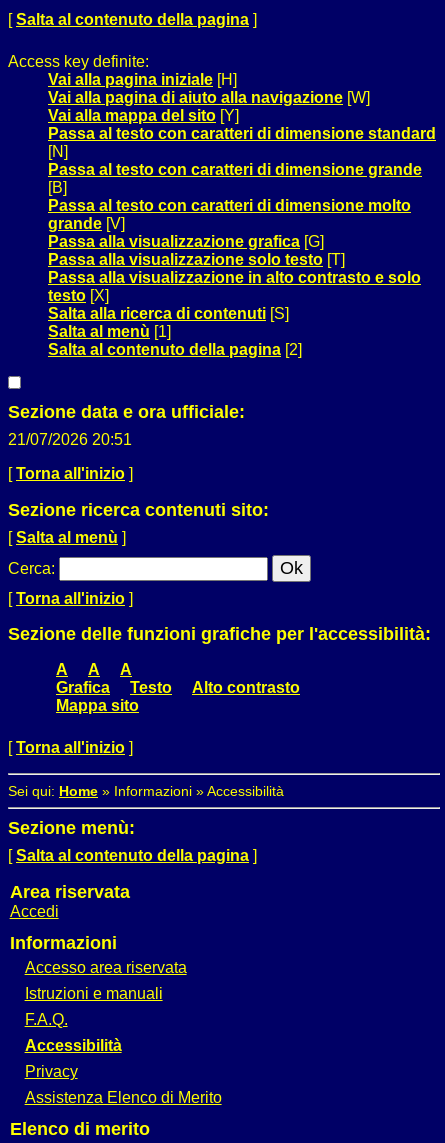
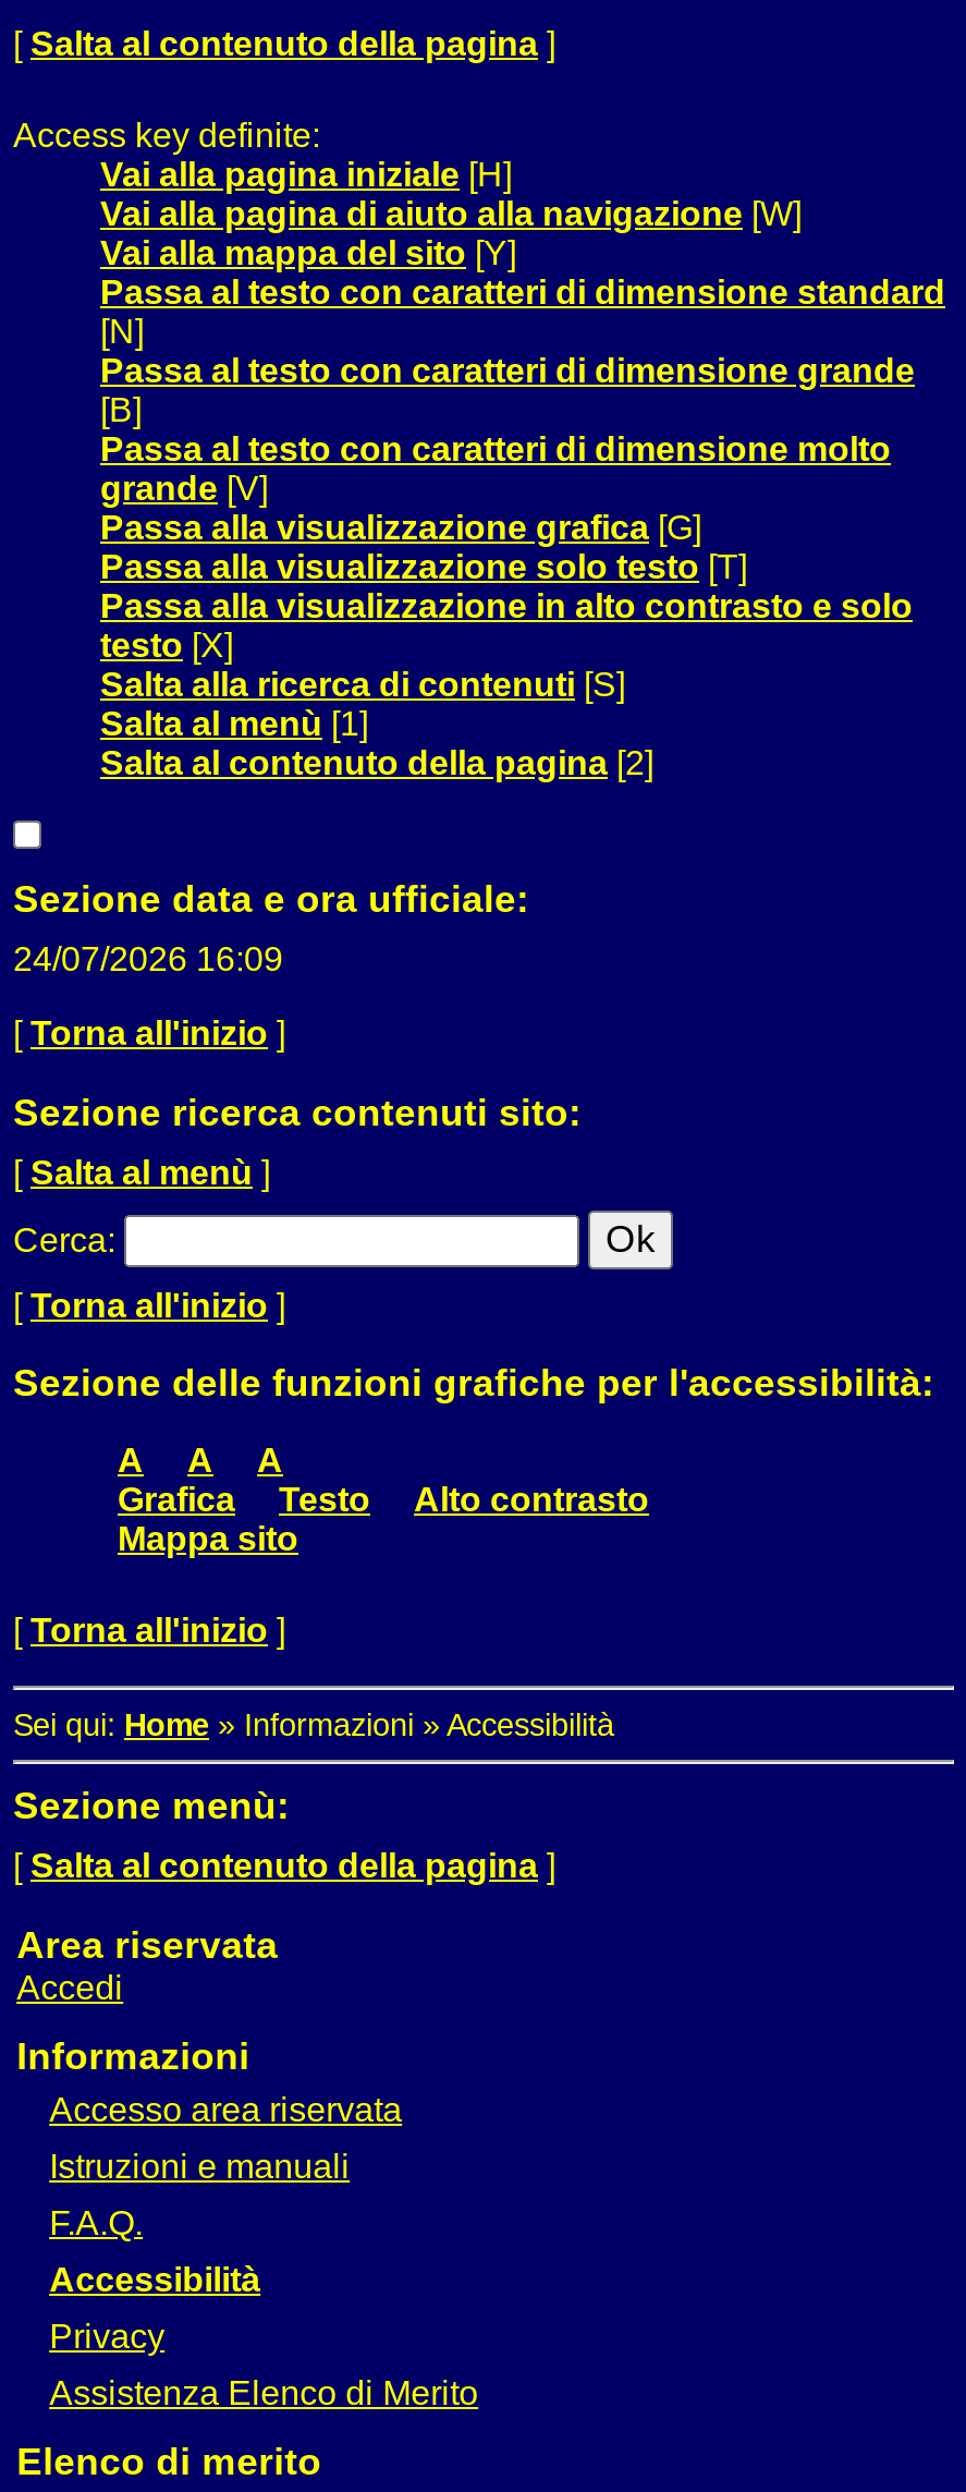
[8,431,132,448] 21/07/2026 20:51 -> [13,940,283,977] 24/07/2026 16:09

